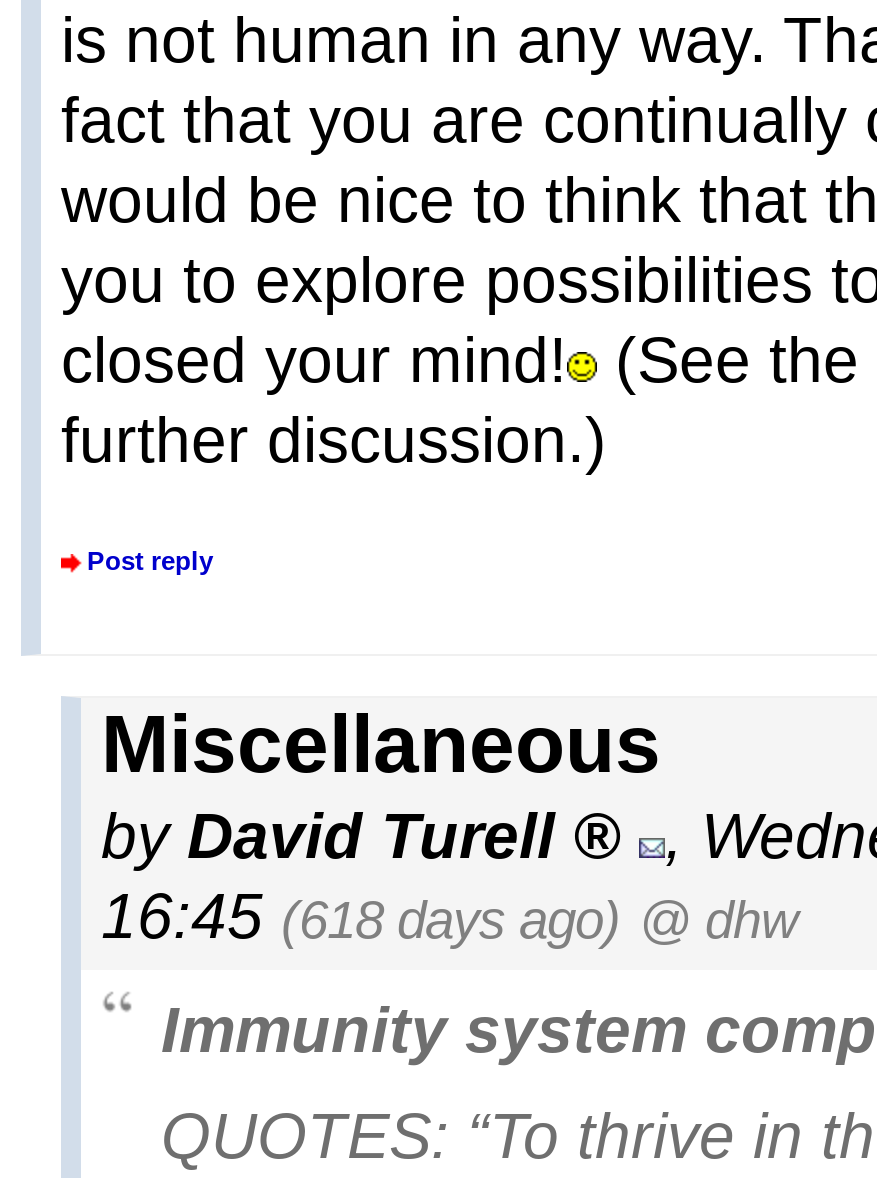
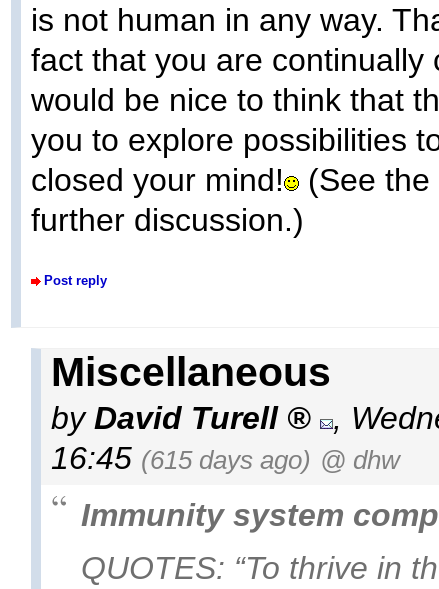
[101,880,799,952] 16:45 (618 days ago) @ dhw -> [51,440,400,476] 16:45 (615 days ago) @ dhw

